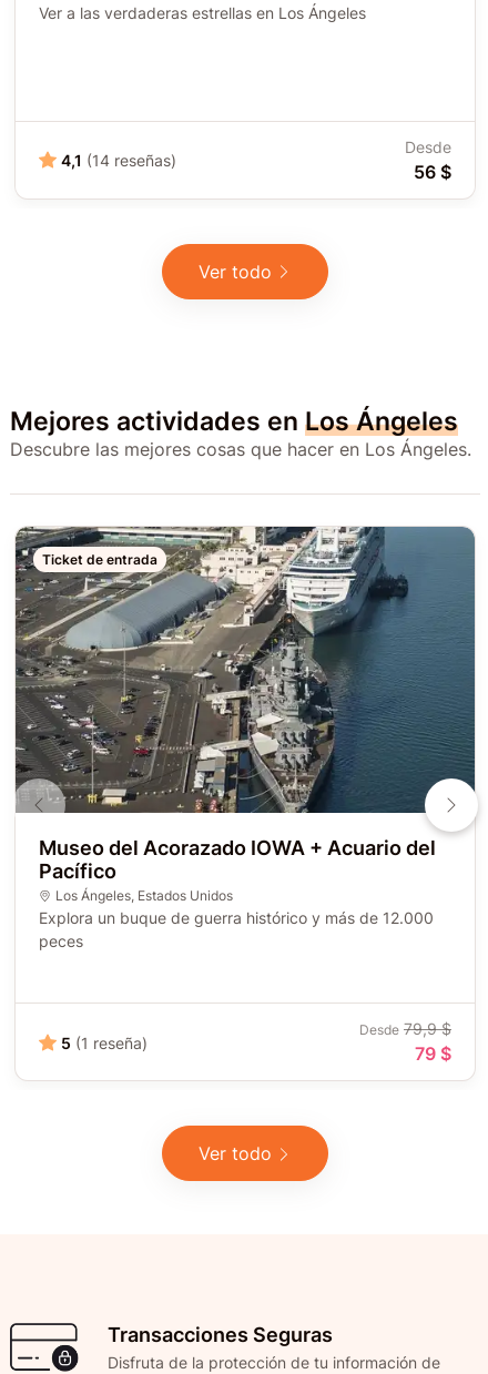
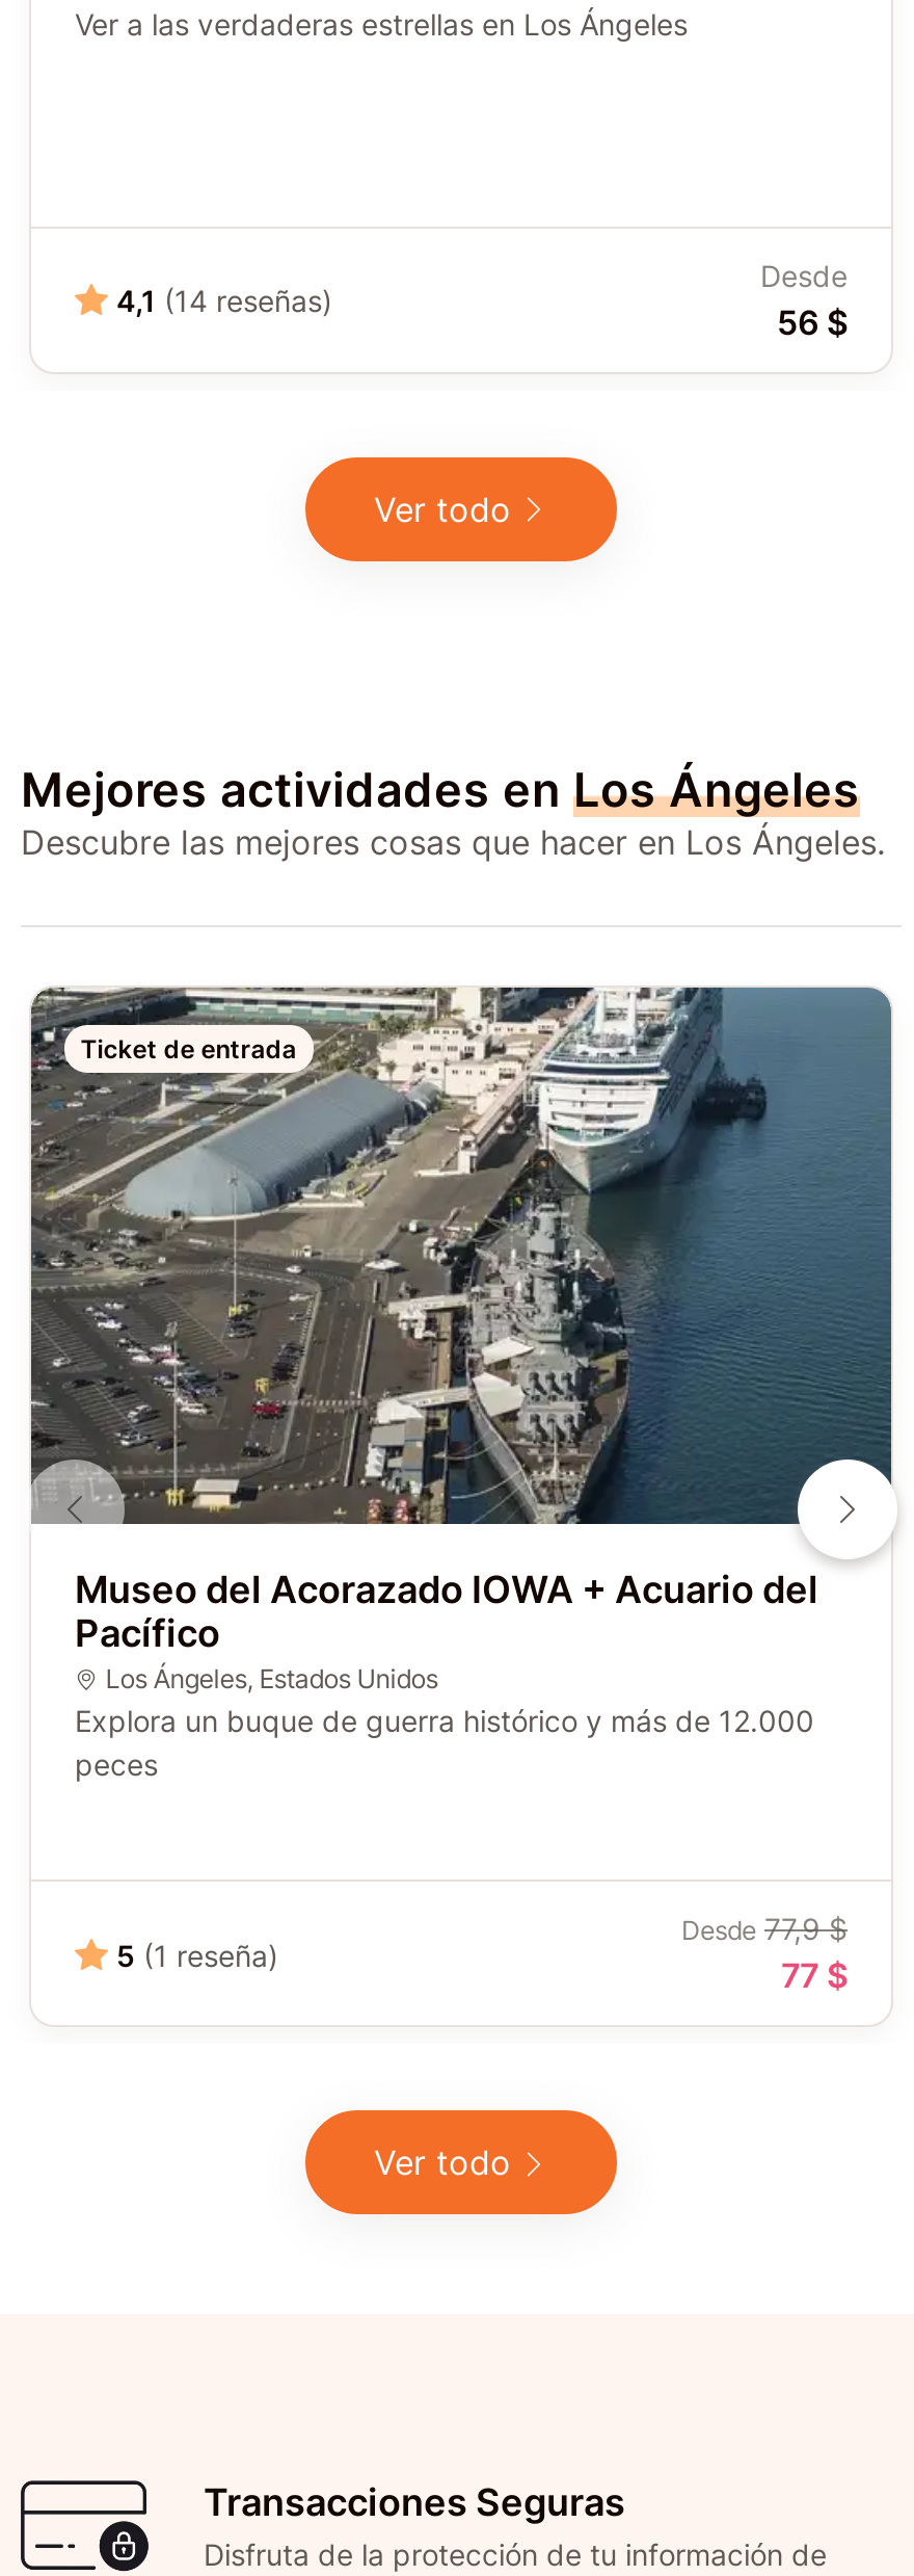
[359,1019,451,1038] Desde 79,9 $ -> [681,1911,848,1946] Desde 77,9 $
[415,1042,451,1065] 79 $ -> [781,1954,848,1996] 77 $

